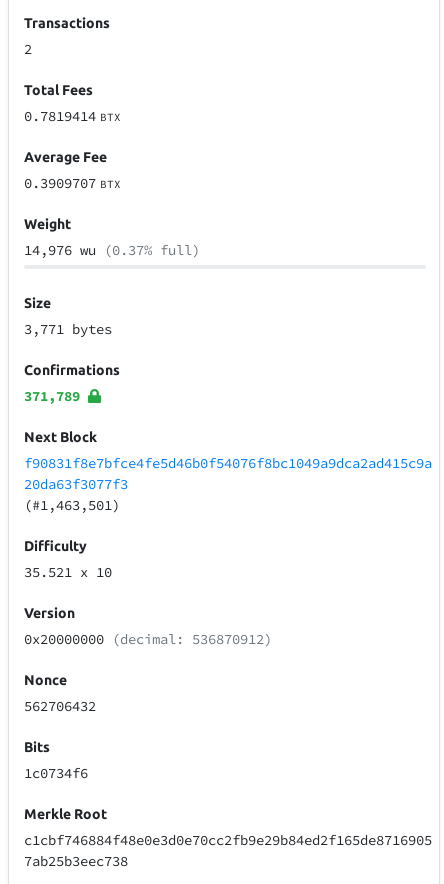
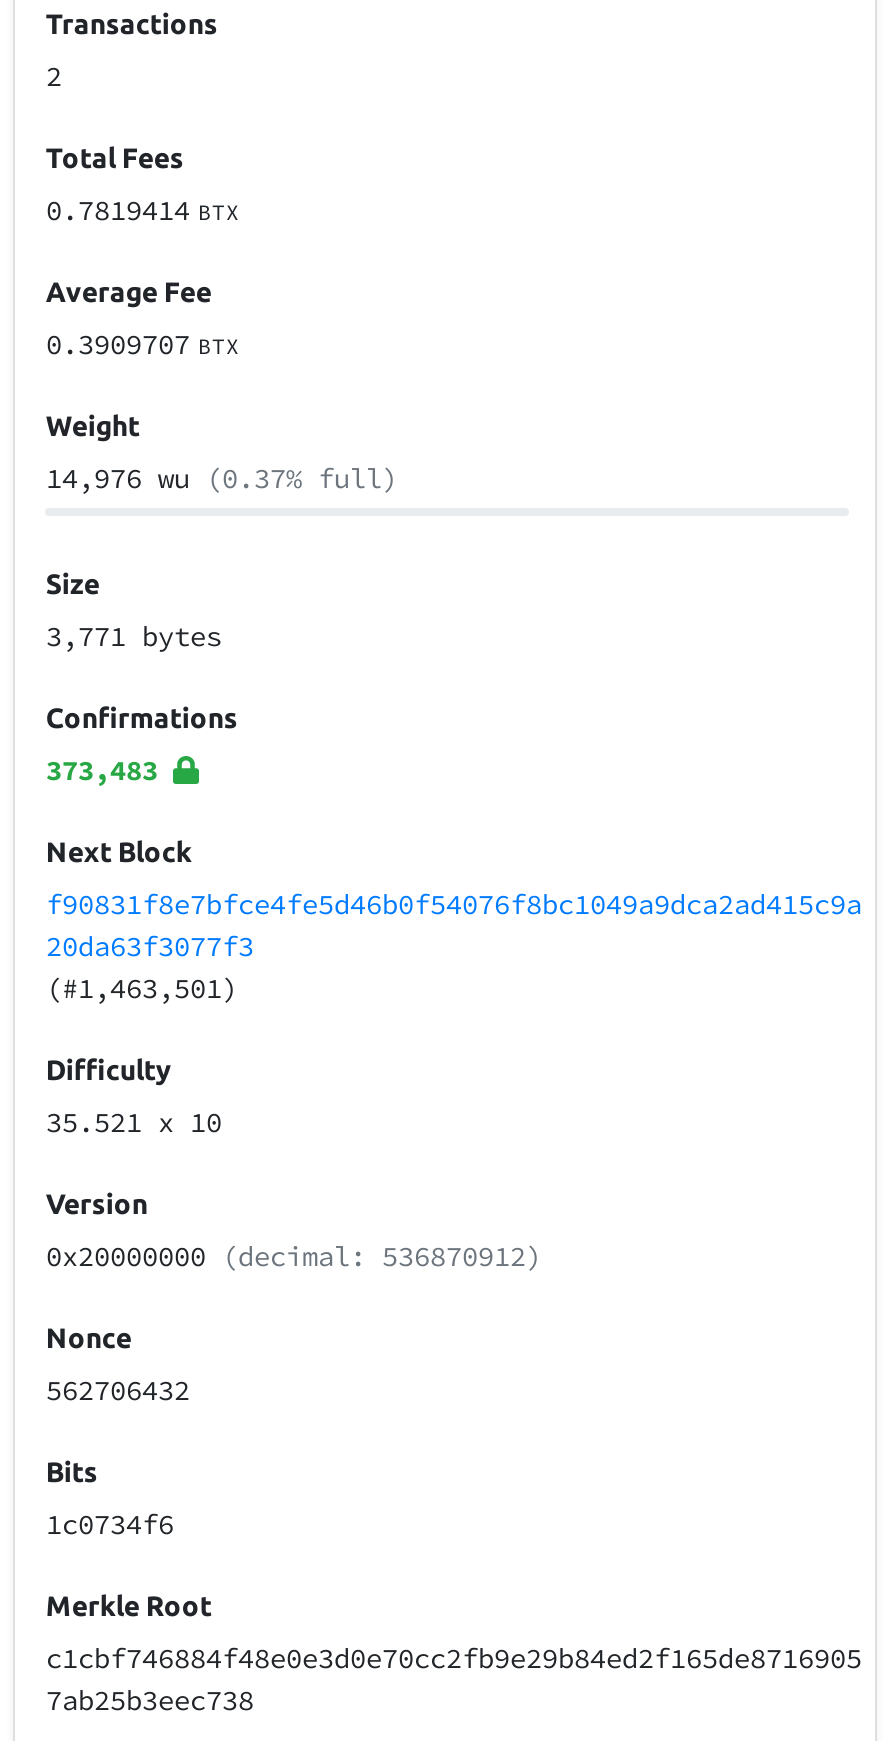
[24,387,88,405] 371,789 -> [46,753,174,789] 373,483

